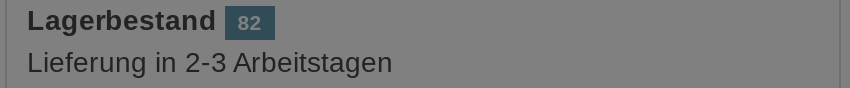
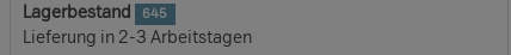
[27,4,262,36] Lagerbestand 82 -> [23,2,168,23] Lagerbestand 645

